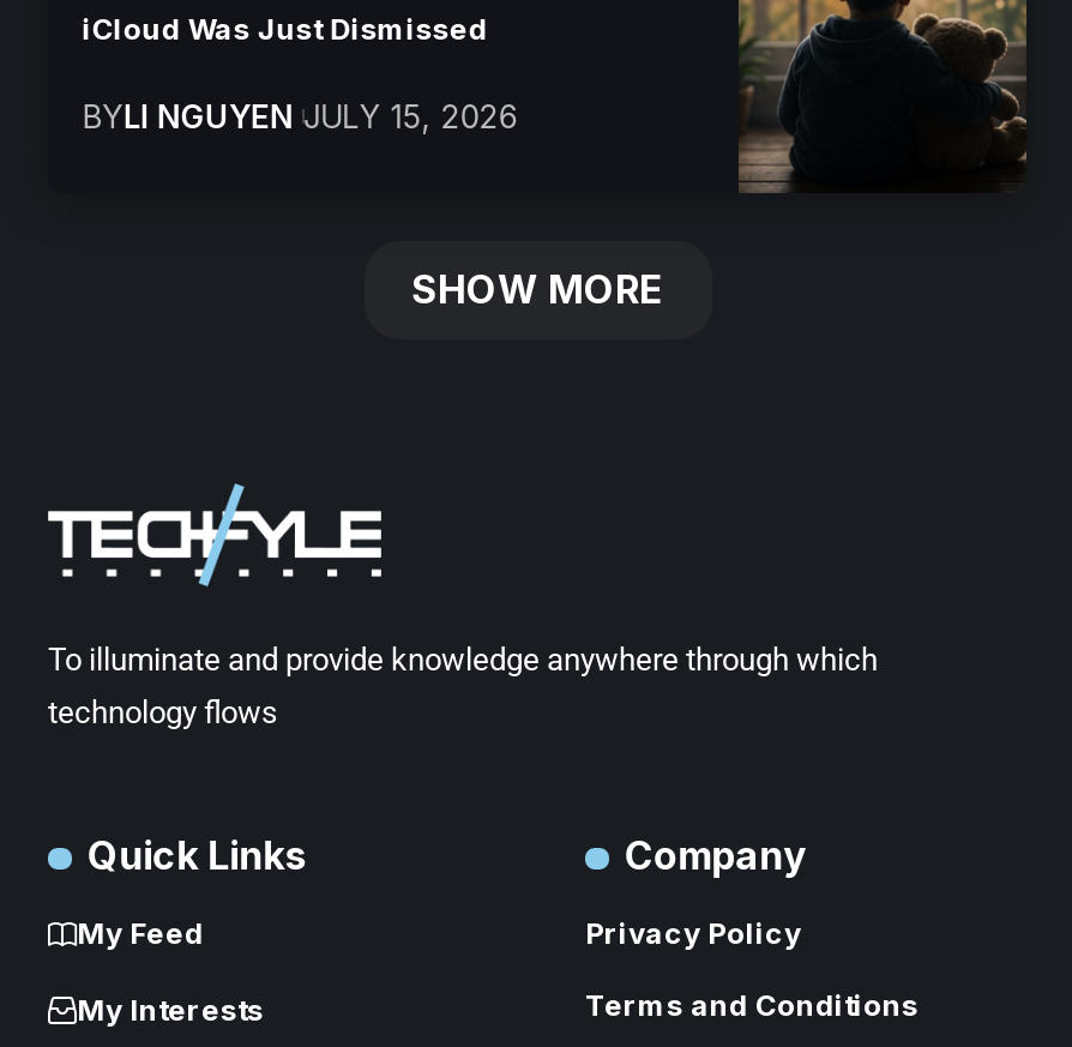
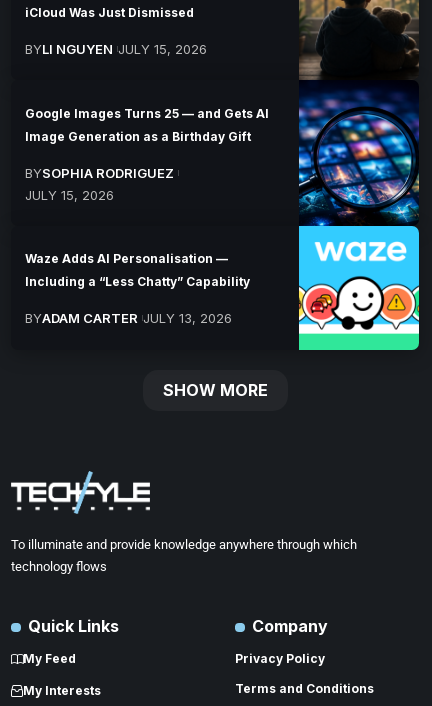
none -> [25,90,420,351] [image] | Google Images Turns 25 — and Gets AI | Image Generation as a Birthday Gift | BYSOPHIA RODRIGUEZ | JULY 15, 2026
none -> [25,251,250,326] Waze Adds AI Personalisation — | Including a “Less Chatty” Capability | BYADAM CARTER JULY 13, 2026

